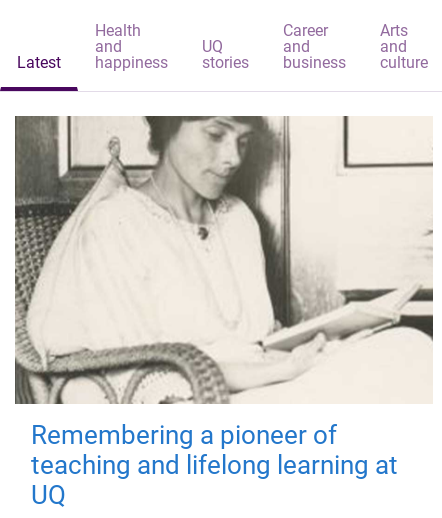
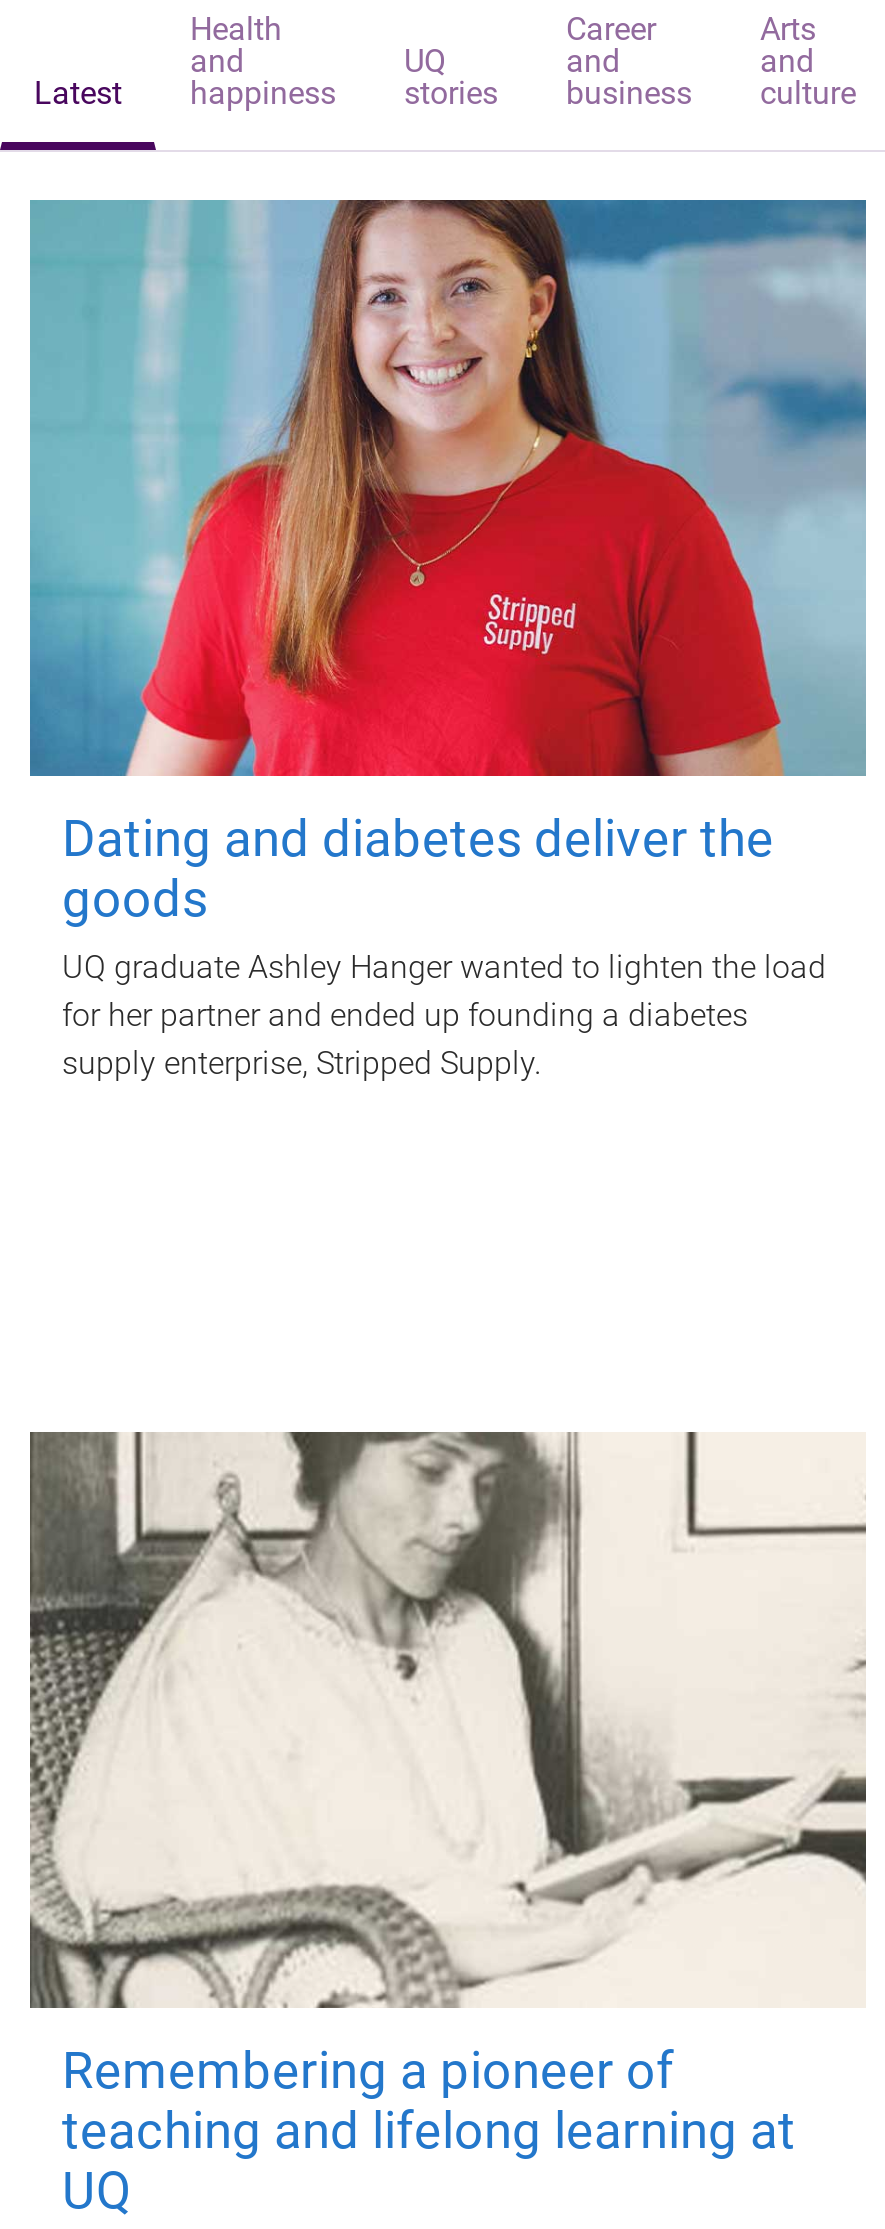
none -> [28,198,868,1082] [image] | Dating and diabetes deliver the | goods | UQ graduate Ashley Hanger wanted to lighten the load | for her partner and ended up founding a diabetes | supply enterprise, Stripped Supply.

